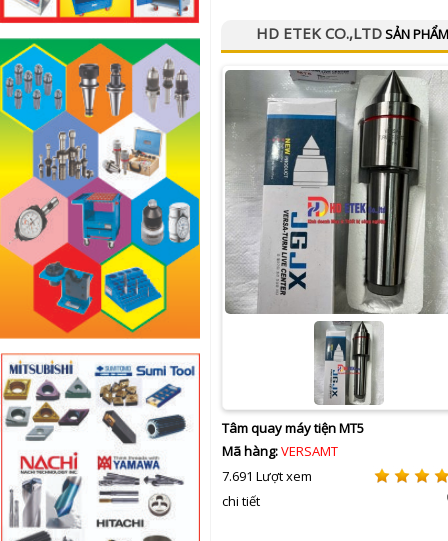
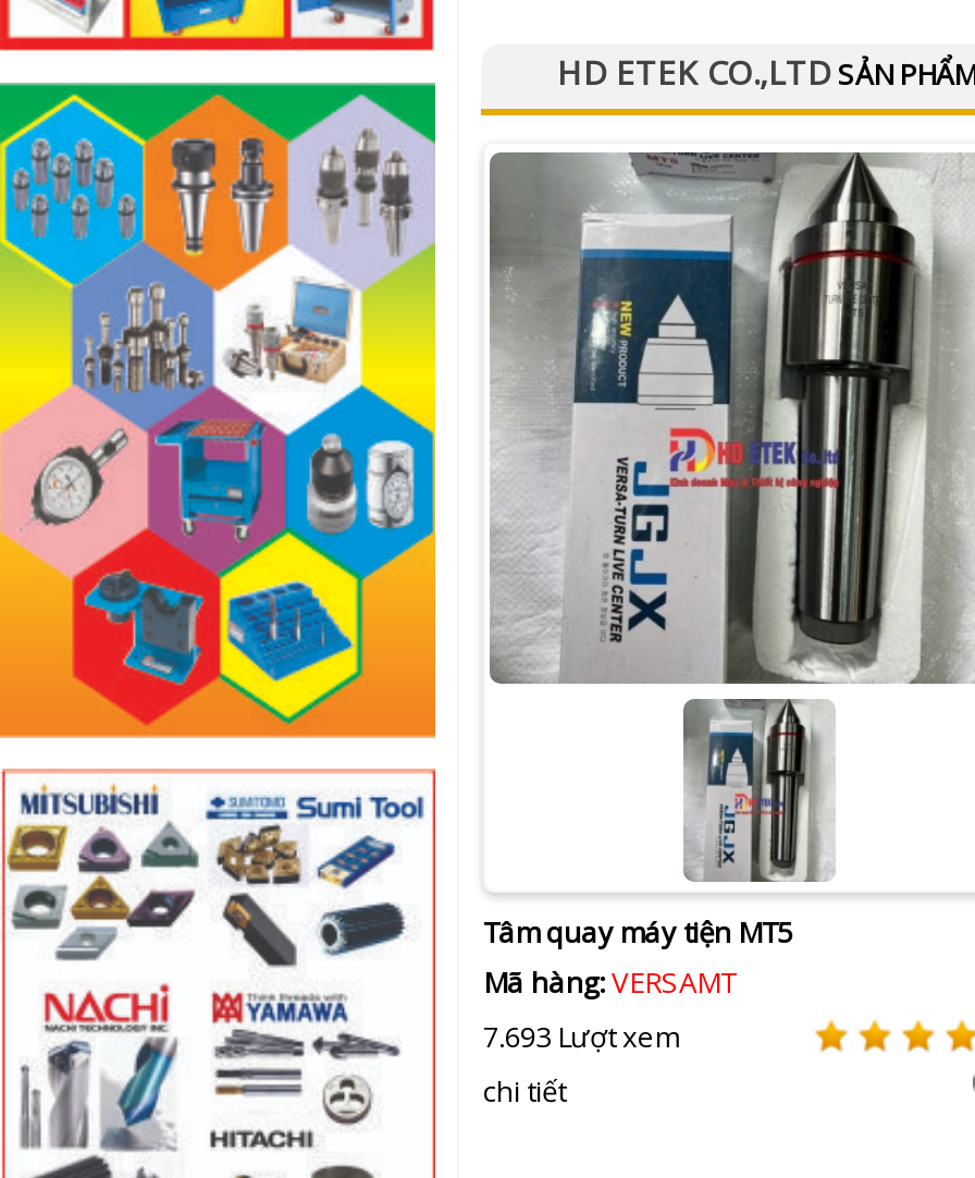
[222,467,312,485] 7.691 Lượt xem -> [483,1017,679,1056] 7.693 Lượt xem

